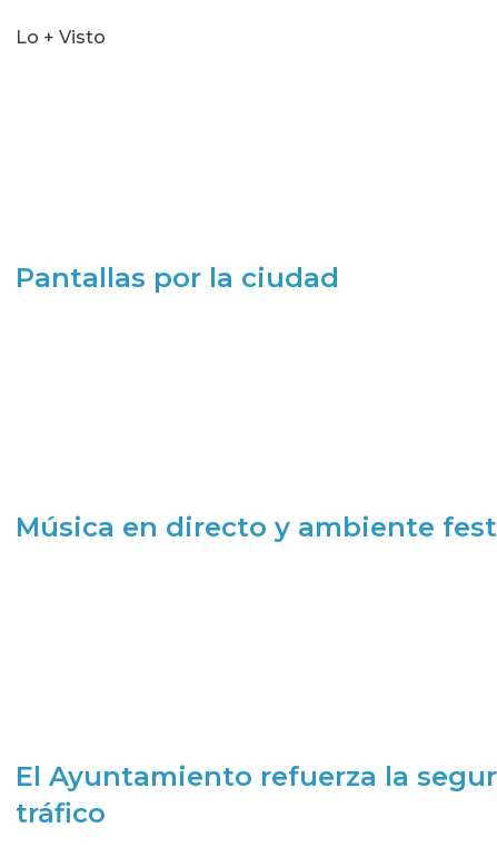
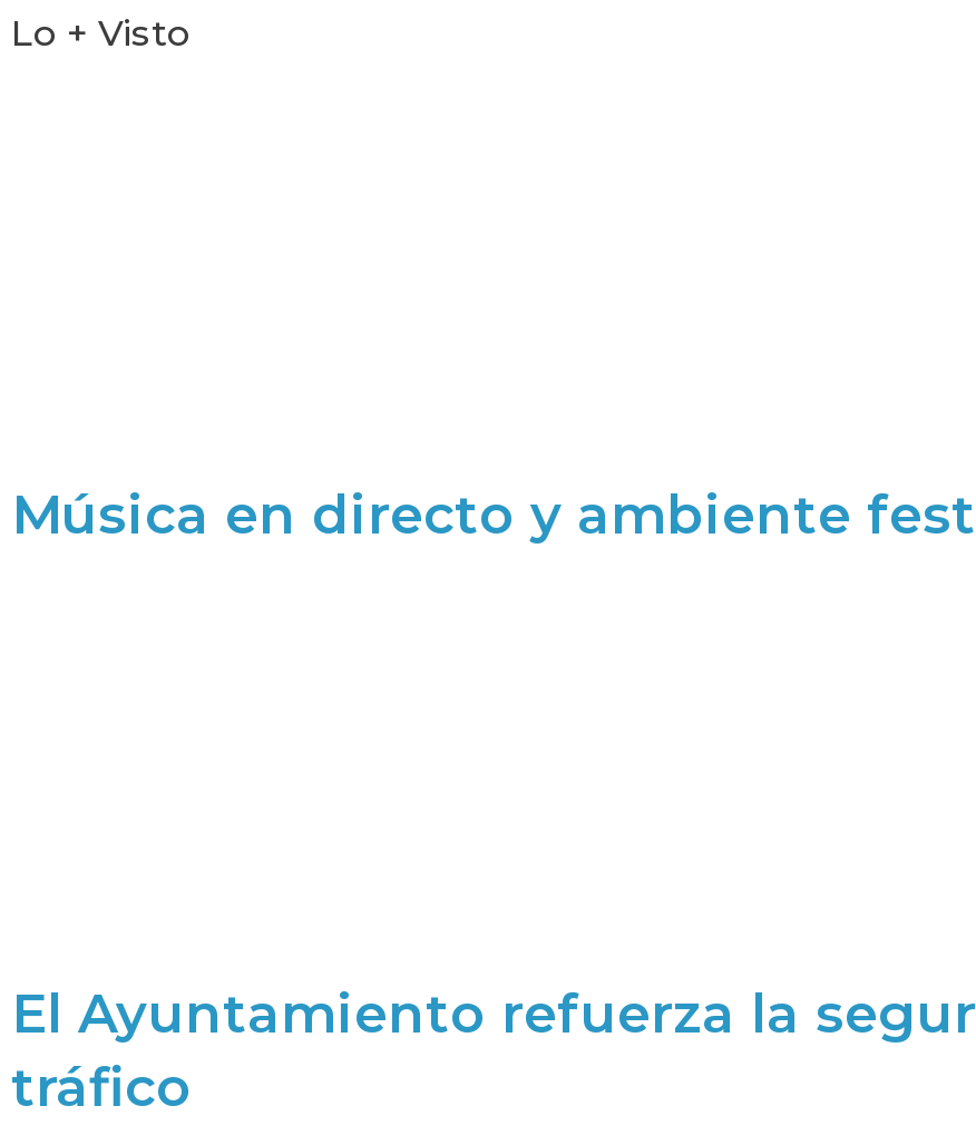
[16,262,339,294] Pantallas por la ciudad -> none

